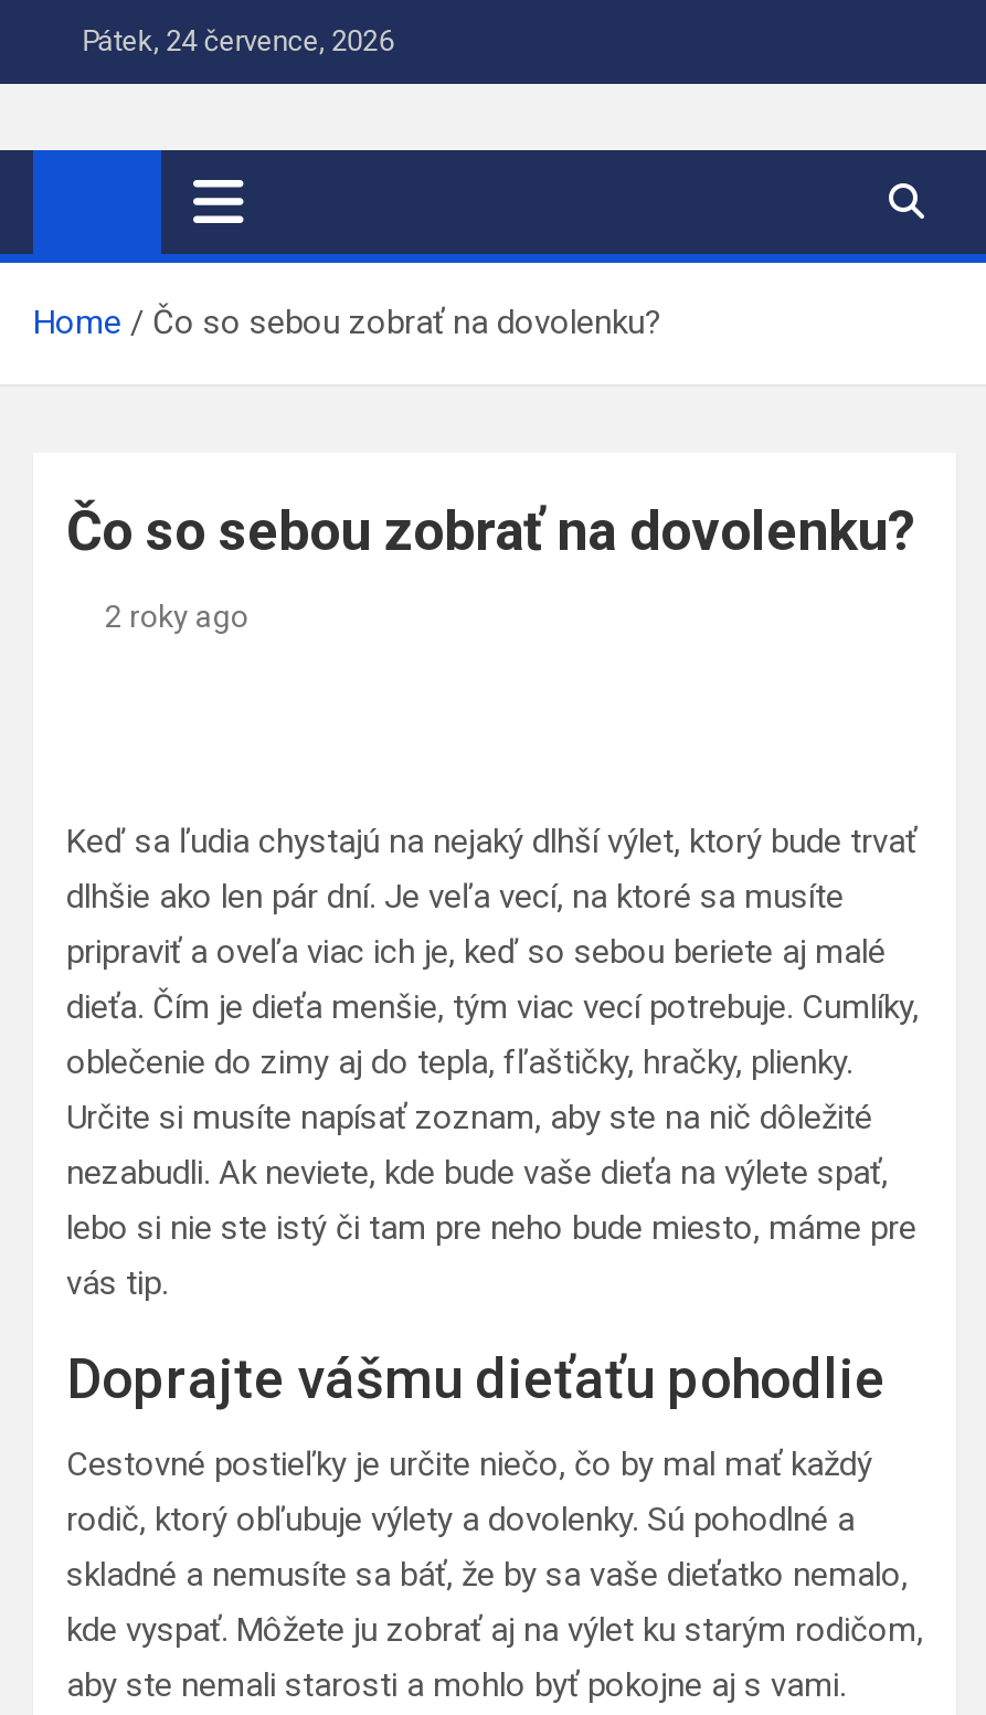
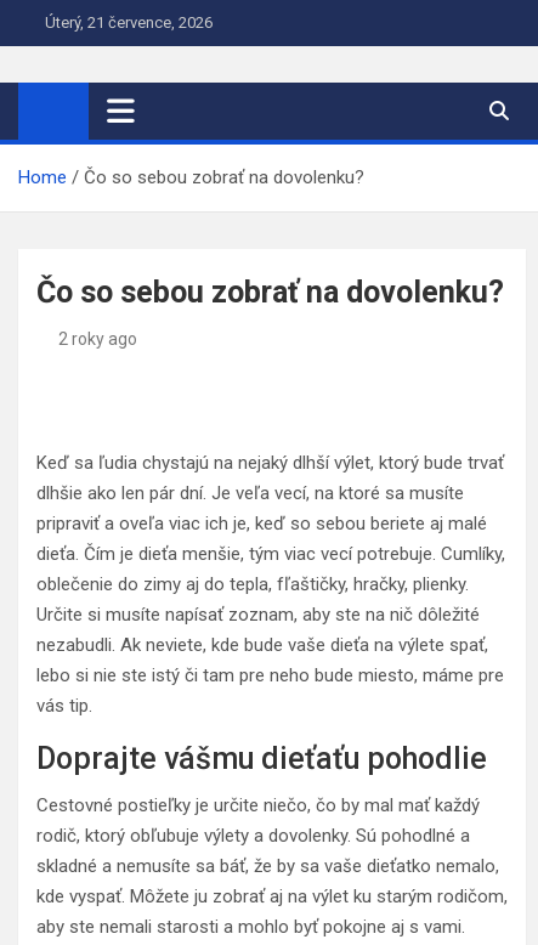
[69,24,394,57] Pátek, 24 července, 2026 -> [38,13,213,32] Úterý, 21 července, 2026

